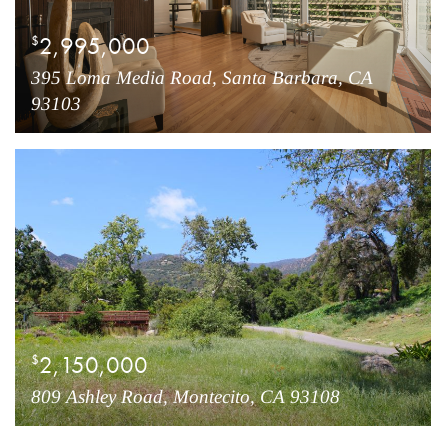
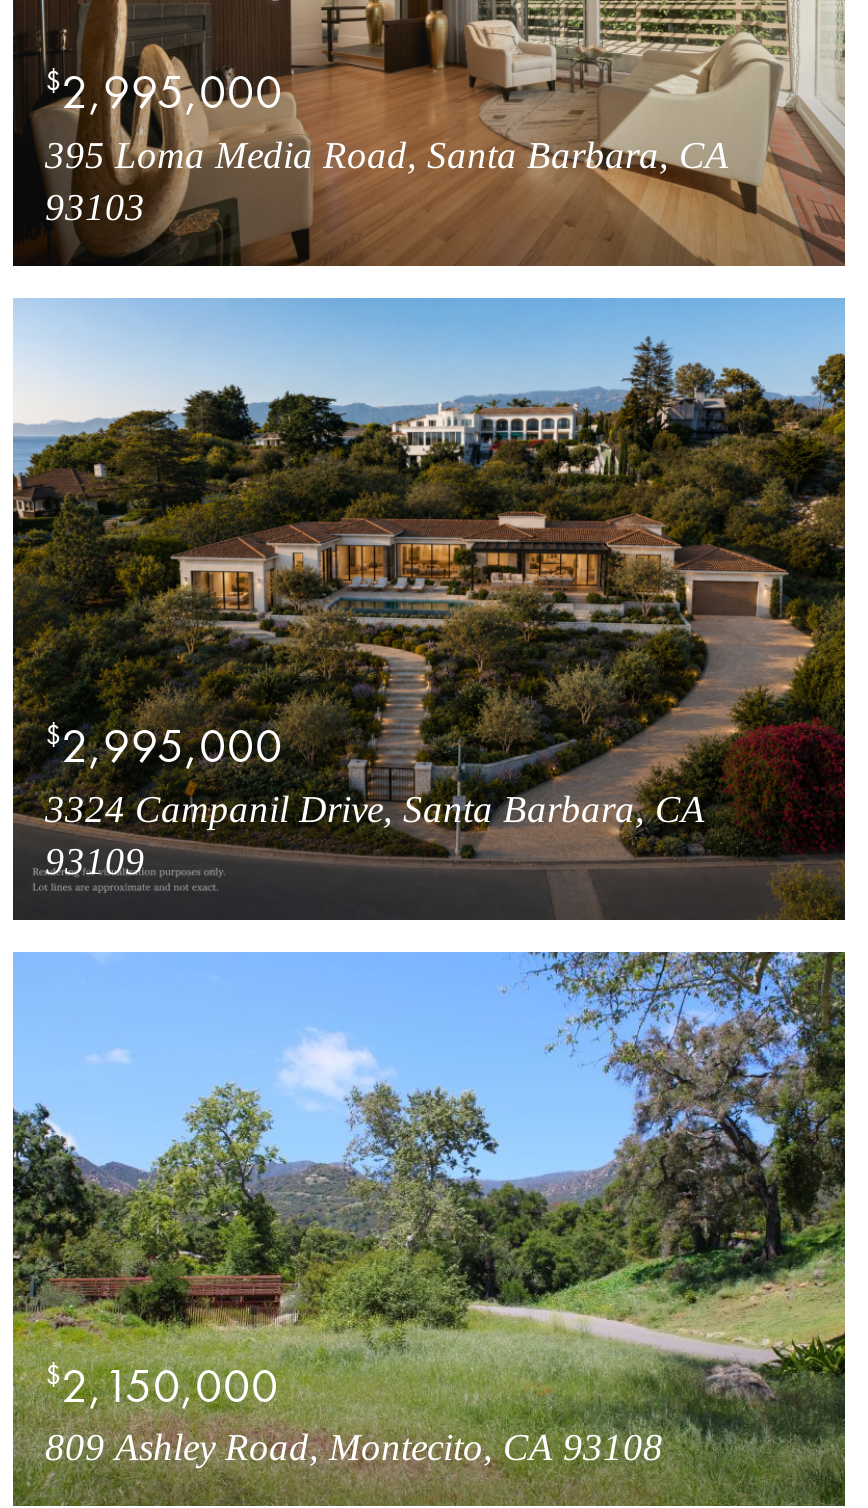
none -> [13,296,847,922] [image] | $2,995,000 | 3324 Campanil Drive, Santa Barbara, CA | 93109

